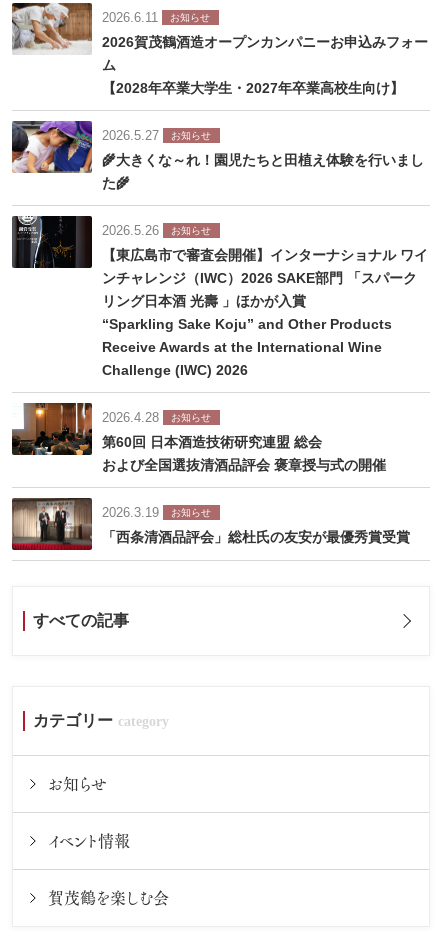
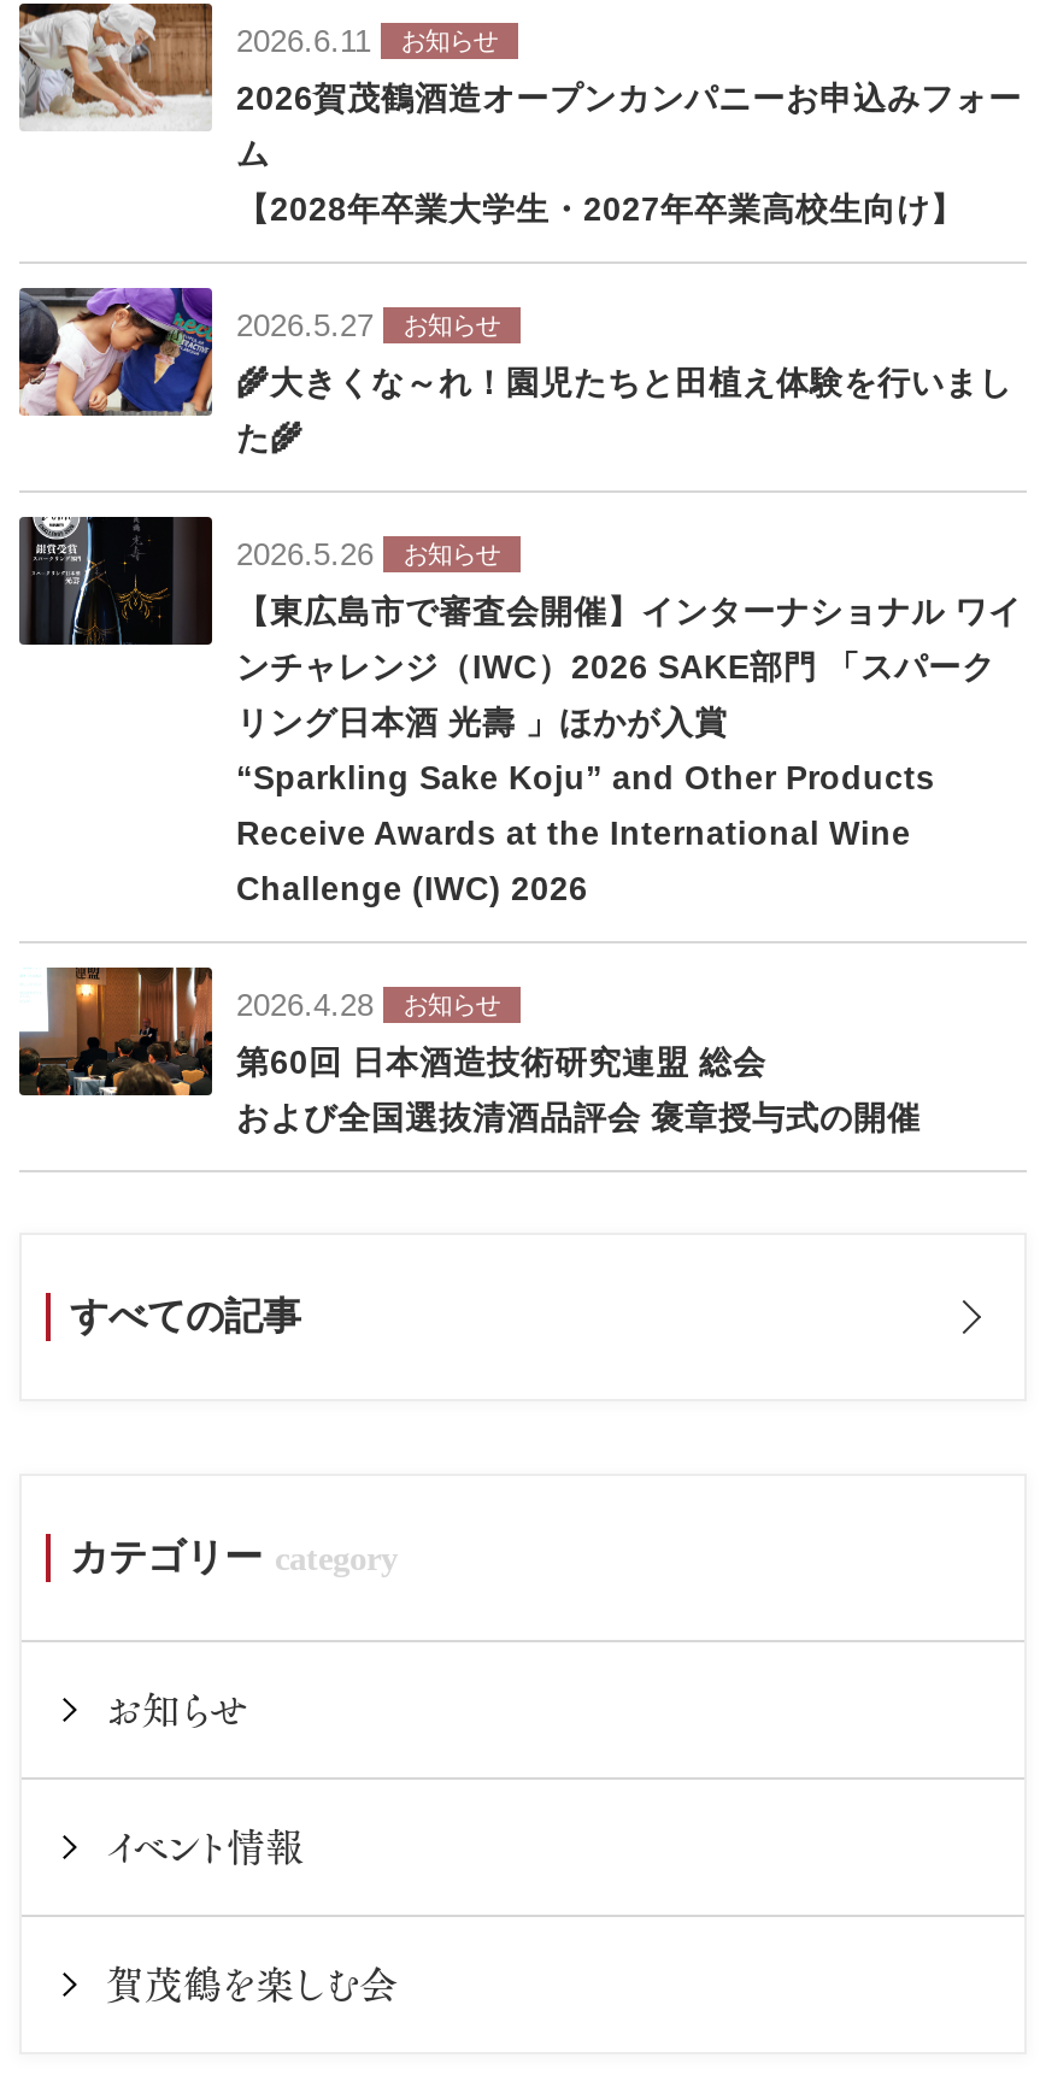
[11,497,410,551] [image] | 2026.3.19 | お知らせ | 「西条清酒品評会」総杜氏の友安が最優秀賞受賞 -> none

